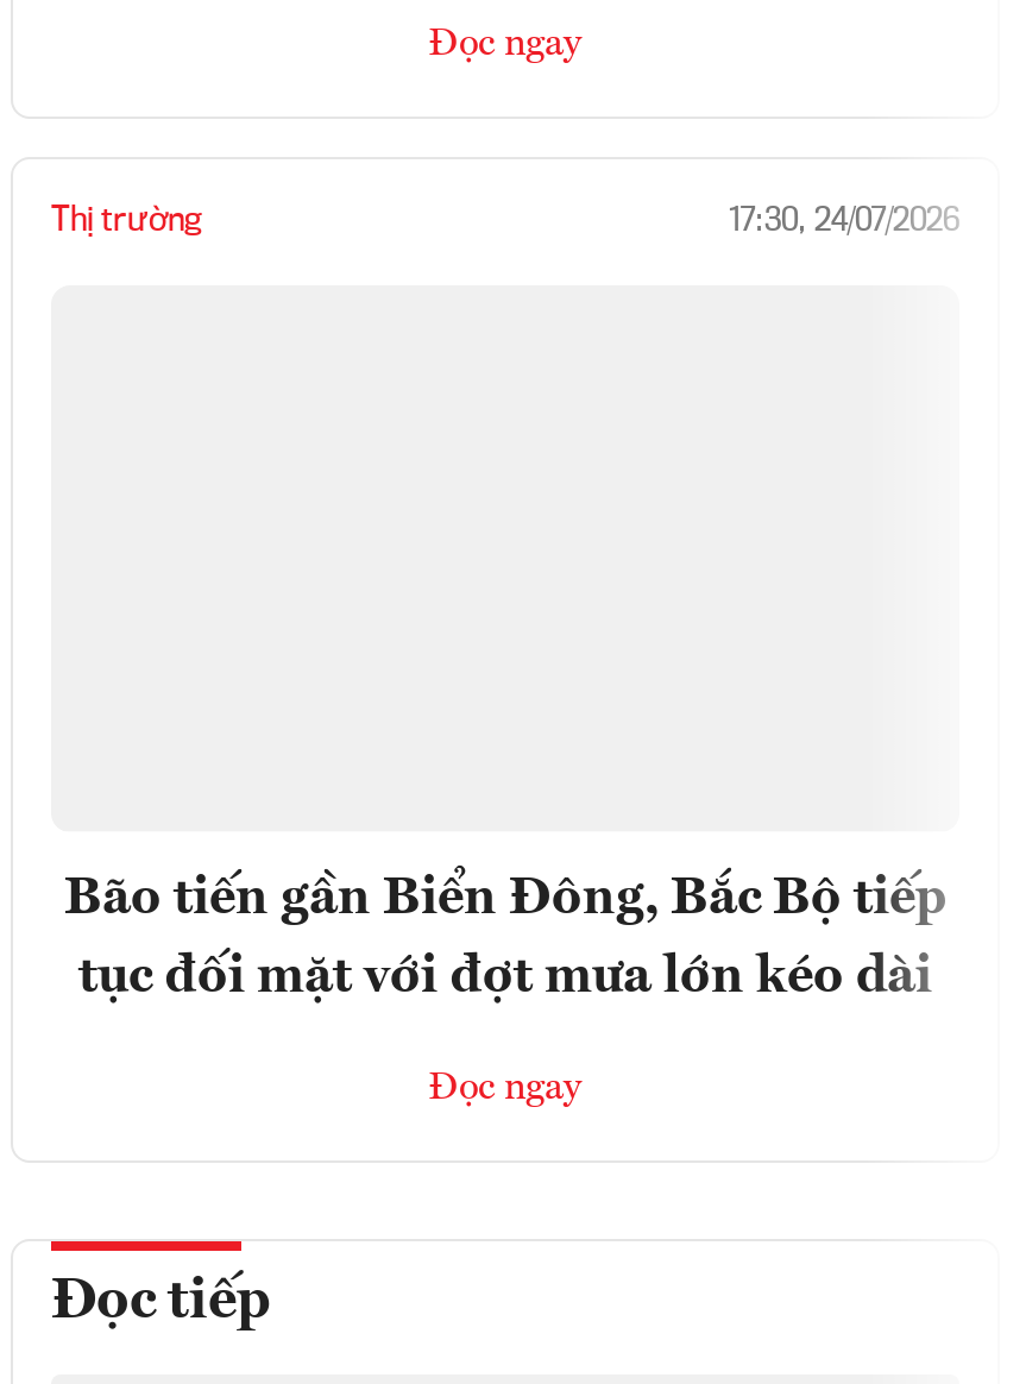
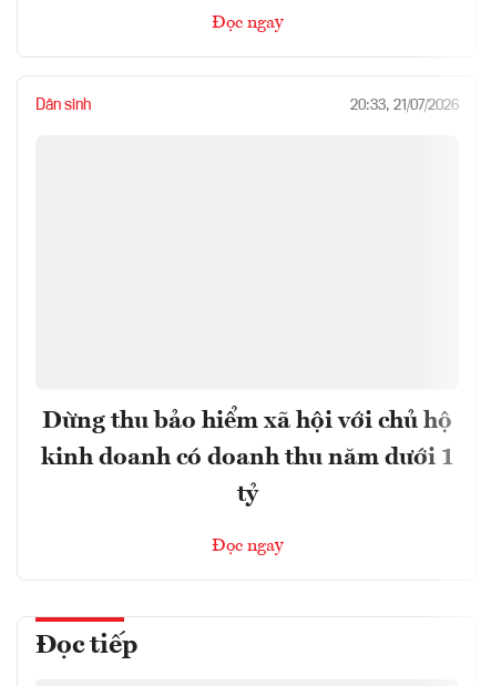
[51,206,959,239] Thị trường | 17:30, 24/07/2026 -> [35,98,459,114] Dân sinh | 20:33, 21/07/2026
[64,872,946,1003] Bão tiến gần Biển Đông, Bắc Bộ tiếp | tục đối mặt với đợt mưa lớn kéo dài -> [41,408,453,506] Dừng thu bảo hiểm xã hội với chủ hộ | kinh doanh có doanh thu năm dưới 1 | tỷ

